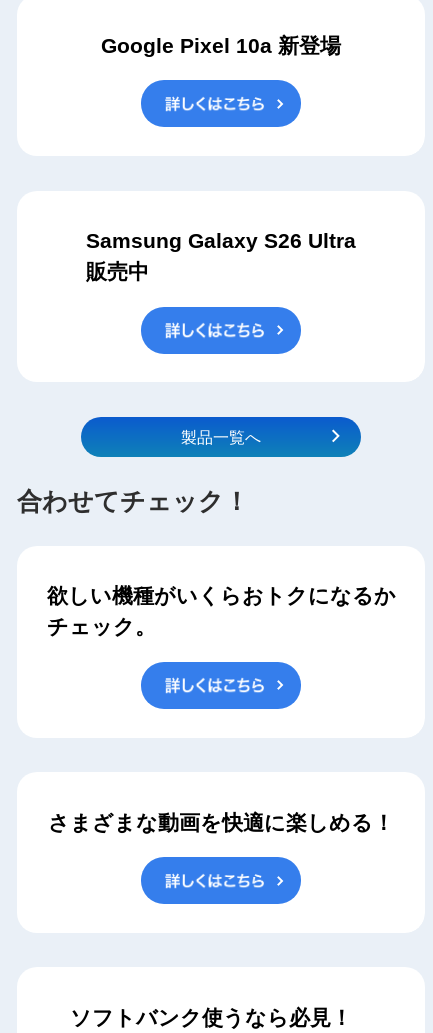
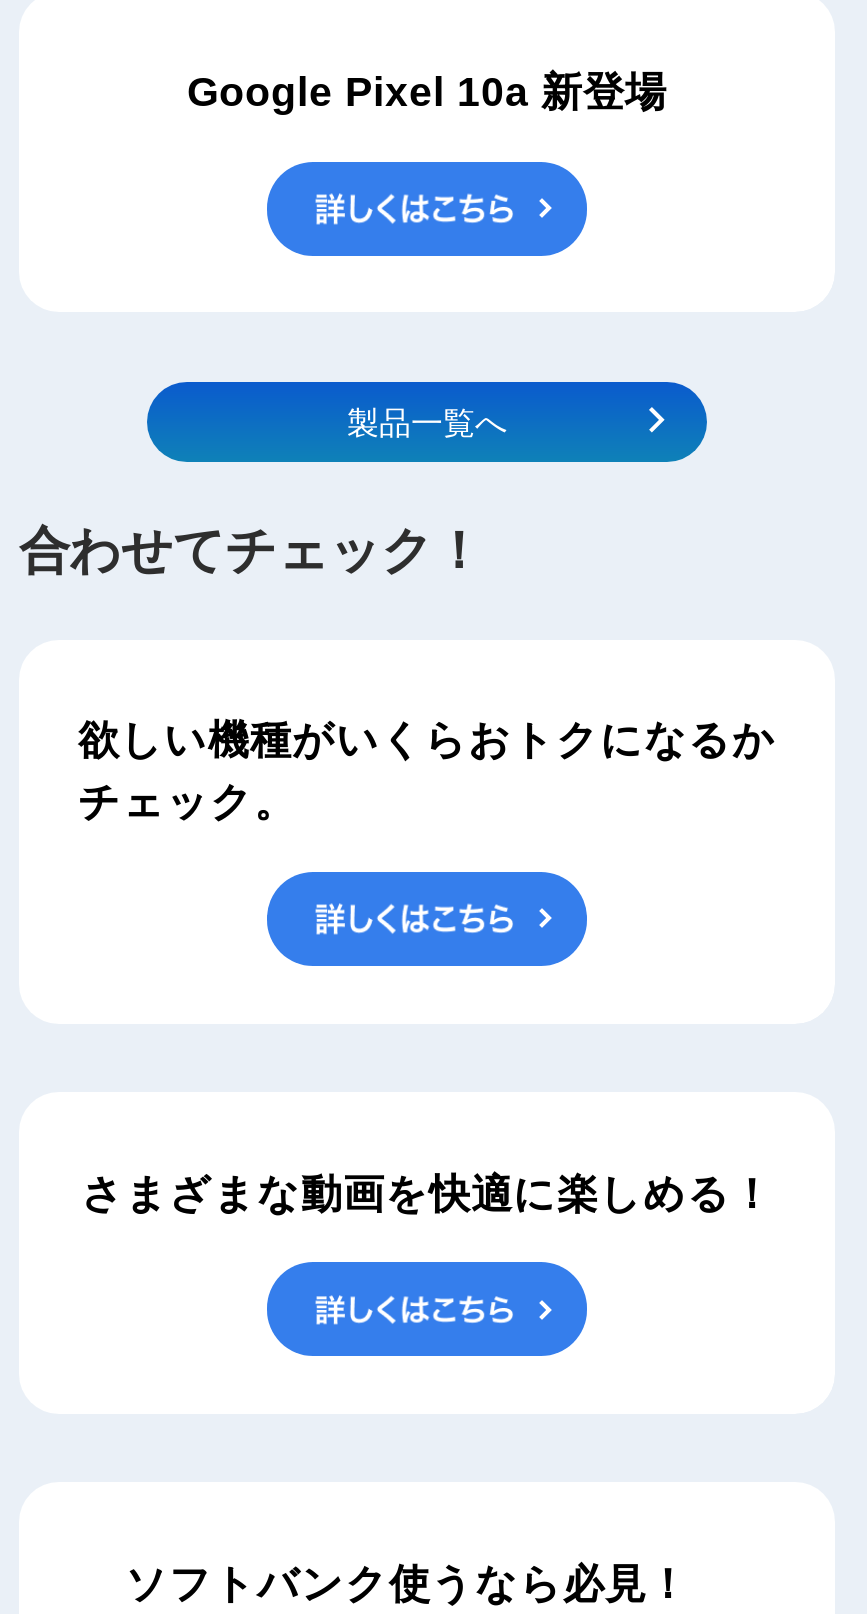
[86,229,356,283] Samsung Galaxy S26 Ultra | 販売中 -> none

